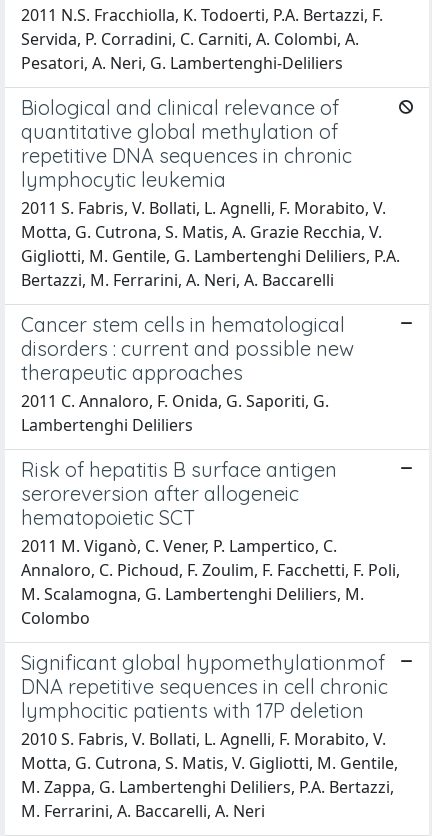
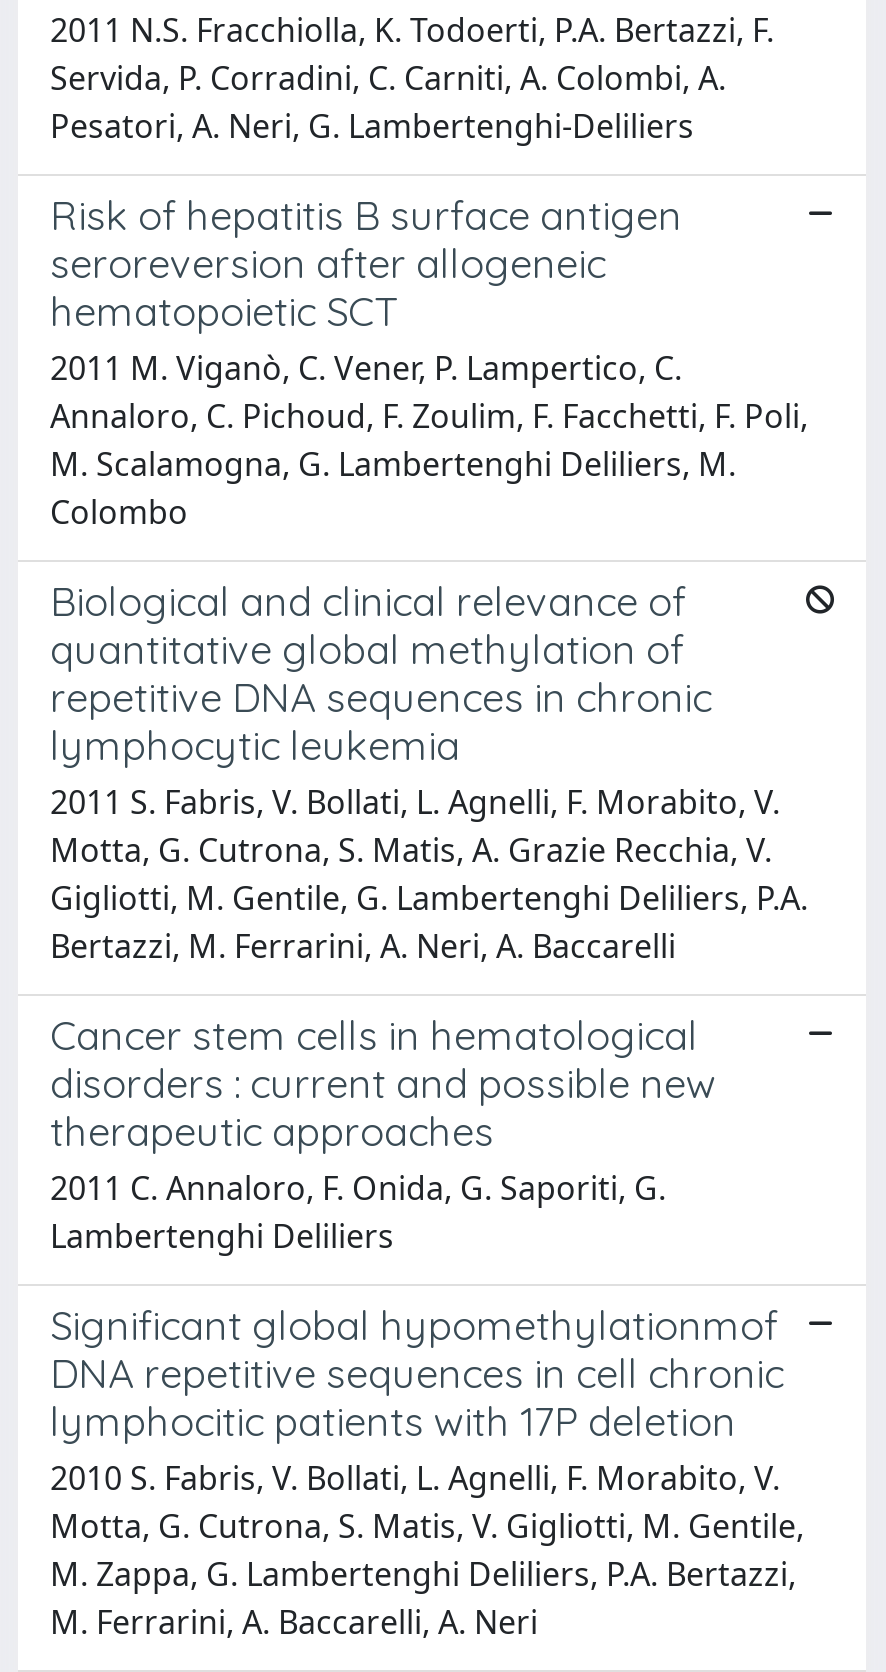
moved [21,95,400,436] -> [50,576,808,1258]: Biological and clinical relevance of | quantitative global methylation of | repetitive DNA sequences in chronic | ... | 2011 C. Annaloro, F. Onida, G. Saporiti, G. | Lambertenghi Deliliers
moved [21,457,400,629] -> [50,190,808,534]: Risk of hepatitis B surface antigen | seroreversion after allogeneic | hematopoietic SCT | 2011 M. Viganò, C. Vener, P. Lampertico, C. | Annaloro, C. Pichoud, F. Zoulim, F. Facchetti, F. Poli, | M. Scalamogna, G. Lambertenghi Deliliers, M. | Colombo

